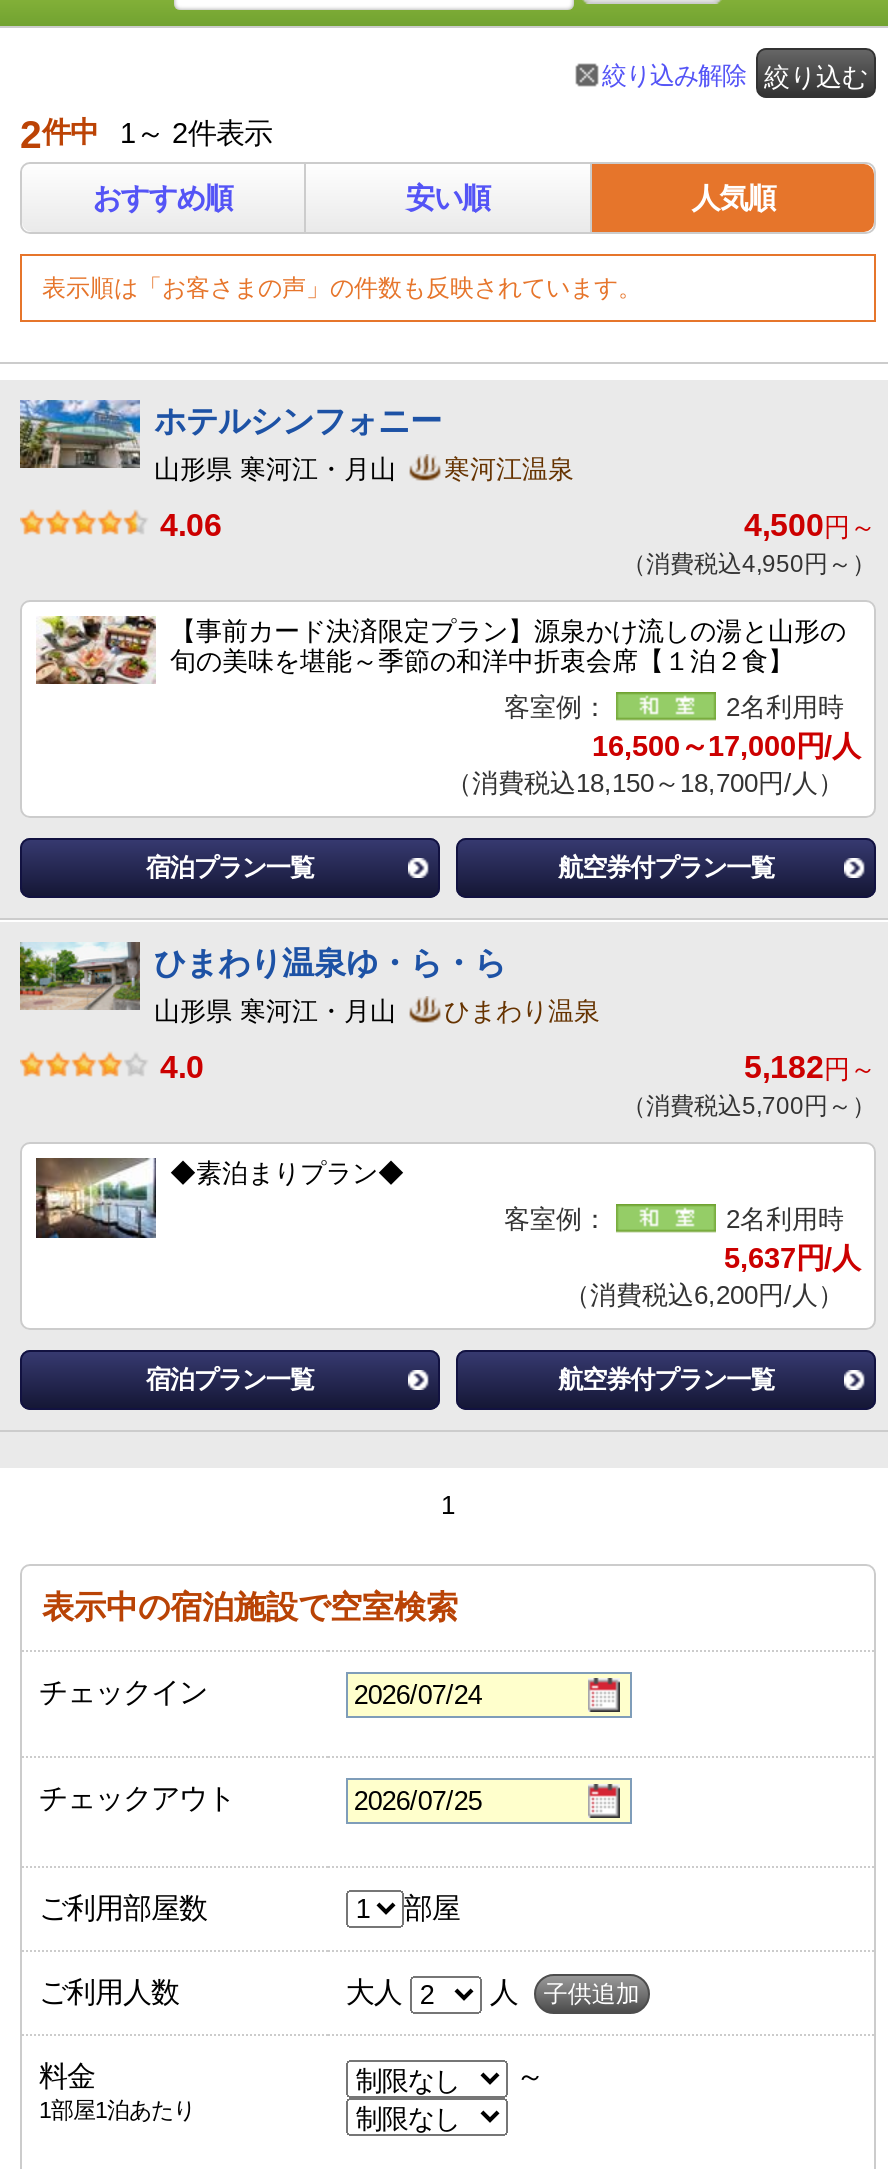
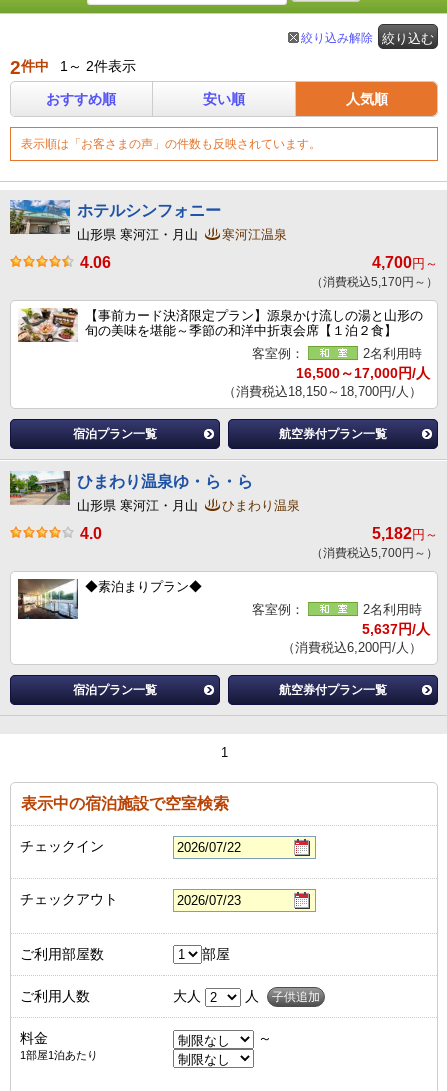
[744,508,876,542] 4,500円～ -> [372,254,438,271] 4,700円～
[622,550,876,578] （消費税込4,950円～） -> [311,275,438,289] （消費税込5,170円～）

